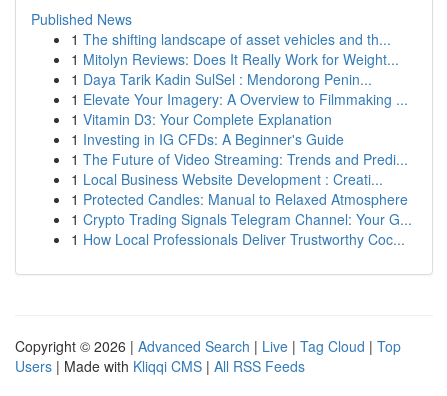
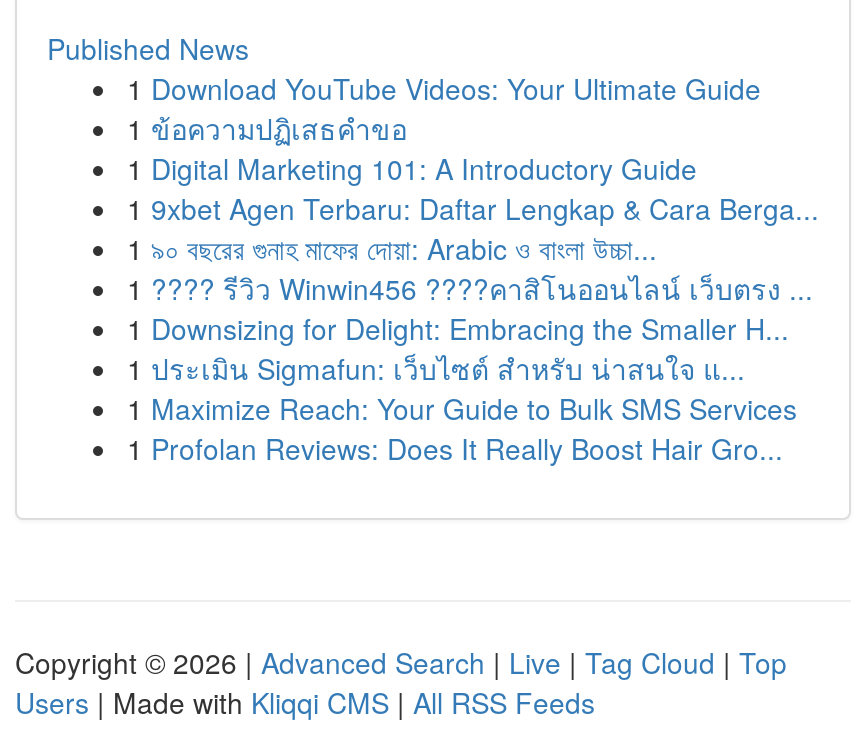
[71,29,412,249] 1 The shifting landscape of asset vehicles and th... | 1 Mitolyn Reviews: Does It Really Work for Weight... | 1 Daya Tarik Kadin SulSel : Mendorong Penin... | 1 Elevate Your Imagery: A Overview to Filmmaking ... | 1 Vitamin D3: Your Complete Explanation | 1 Investing in IG CFDs: A Beginner's Guide | 1 The Future of Video Streaming: Trends and Predi... | 1 Local Business Website Development : Creati... | 1 Protected Candles: Manual to Relaxed Atmosphere | 1 Crypto Trading Signals Telegram Channel: Your G... | 1 How Local Professionals Deliver Trustworthy Coc... -> [127,68,819,468] 1 Download YouTube Videos: Your Ultimate Guide | 1 ข้อความปฏิเสธคำขอ | 1 Digital Marketing 101: A Introductory Guide | 1 9xbet Agen Terbaru: Daftar Lengkap & Cara Berga... | 1 ৯০ বছরের গুনাহ মাফের দোয়া: Arabic ও বাংলা উচ্চা... | 1 ???? รีวิว Winwin456 ????คาสิโนออนไลน์ เว็บตรง ... | 1 Downsizing for Delight: Embracing the Smaller H... | 1 ประเมิน Sigmafun: เว็บไซต์ สำหรับ น่าสนใจ แ... | 1 Maximize Reach: Your Guide to Bulk SMS Services | 1 Profolan Reviews: Does It Really Boost Hair Gro...

